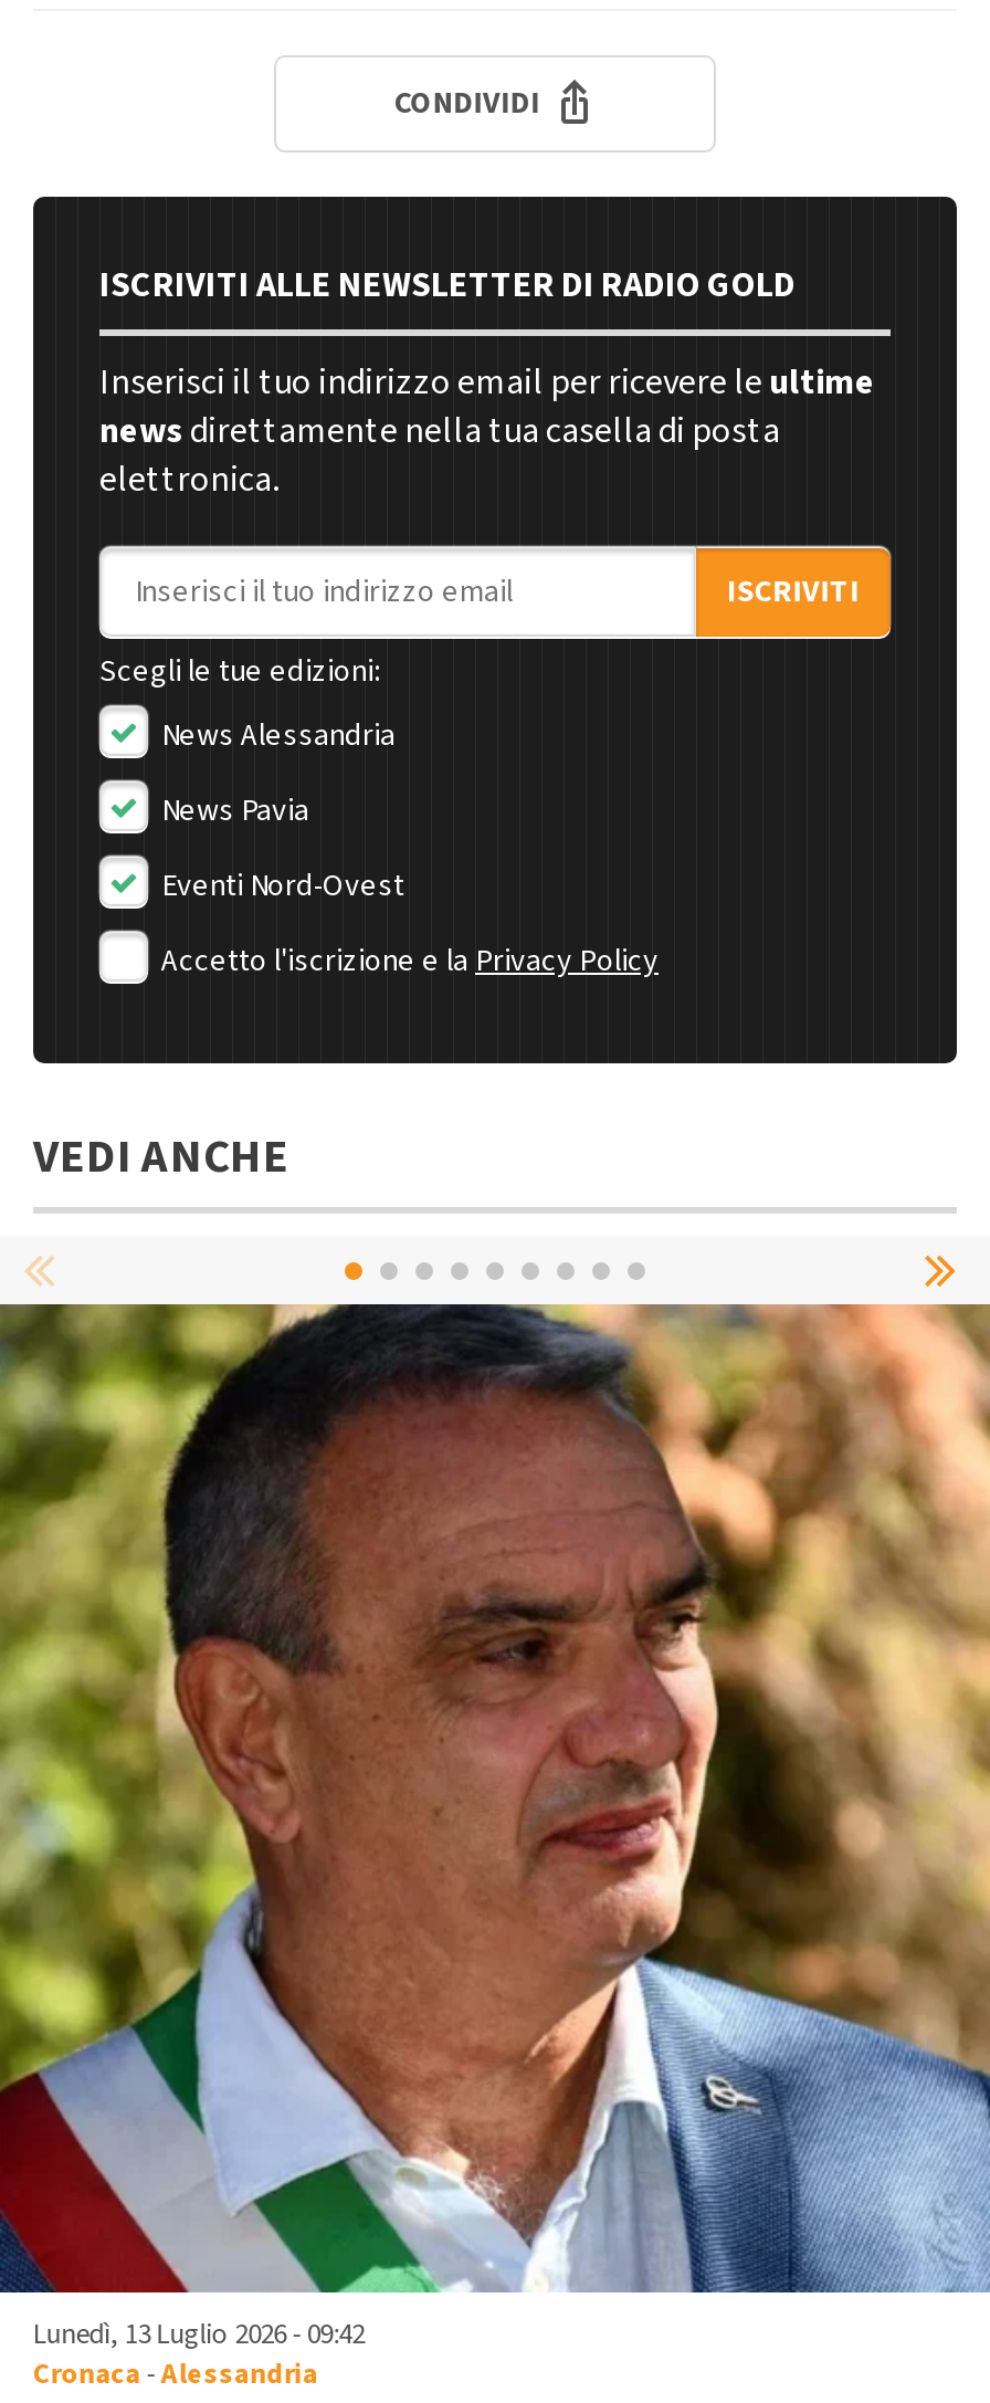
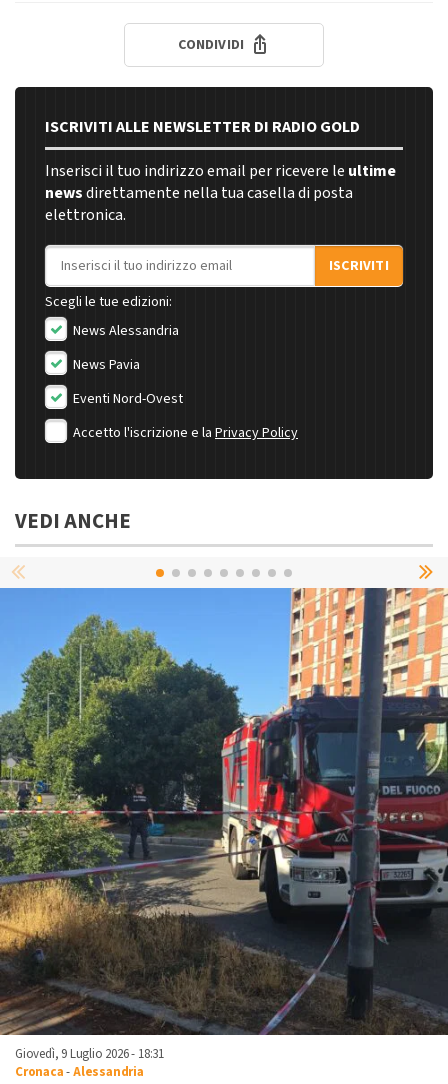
[7,1302,983,2355] [image] | Lunedì, 13 Luglio 2026 - 09:42 -> [3,587,445,1062] [image] | Giovedì, 9 Luglio 2026 - 18:31

